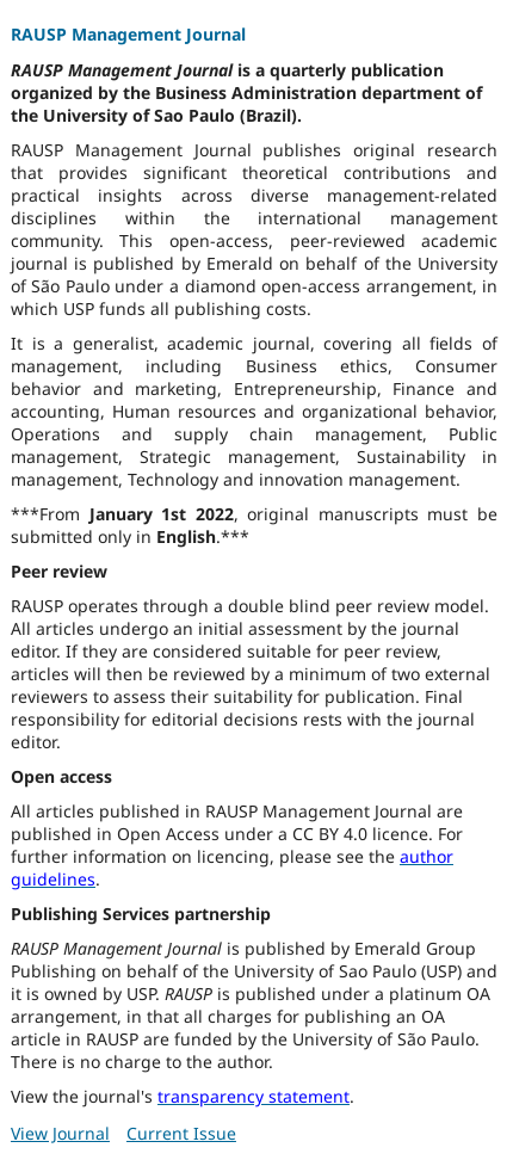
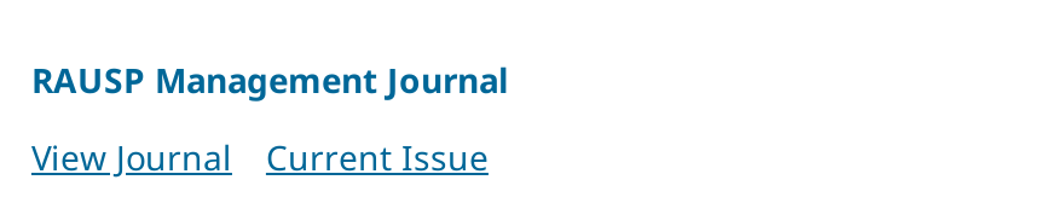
[11,59,498,1108] RAUSP Management Journal is a quarterly publication | organized by the Business Administration department of | the University of Sao Paulo (Brazil). | RAUSP Management Journal publishes original research | that provides significant theoretical contributions and | practical insights across diverse management-related | disciplines within the international management | community. This open-access, peer-reviewed academic | journal is published by Emerald on behalf of the University | of São Paulo under a diamond open-access arrangement, in | which USP funds all publishing costs. | It is a generalist, academic journal, covering all fields of | management, including Business ethics, Consumer | behavior and marketing, Entrepreneurship, Finance and | accounting, Human resources and organizational behavior, | Operations and supply chain management, Public | management, Strategic management, Sustainability in | management, Technology and innovation management. | ***From January 1st 2022, original manuscripts must be | submitted only in English.*** | Peer review | RAUSP operates through a double blind peer review model. | All articles undergo an initial assessment by the journal | editor. If they are considered suitable for peer review, | articles will then be reviewed by a minimum of two external | reviewers to assess their suitability for publication. Final | responsibility for editorial decisions rests with the journal | editor. | Open access | All articles published in RAUSP Management Journal are | published in Open Access under a CC BY 4.0 licence. For | further information on licencing, please see the author | guidelines. | Publishing Services partnership | RAUSP Management Journal is published by Emerald Group | Publishing on behalf of the University of Sao Paulo (USP) and | it is owned by USP. RAUSP is published under a platinum OA | arrangement, in that all charges for publishing an OA | article in RAUSP are funded by the University of São Paulo. | There is no charge to the author. | View the journal's transparency statement. -> none

